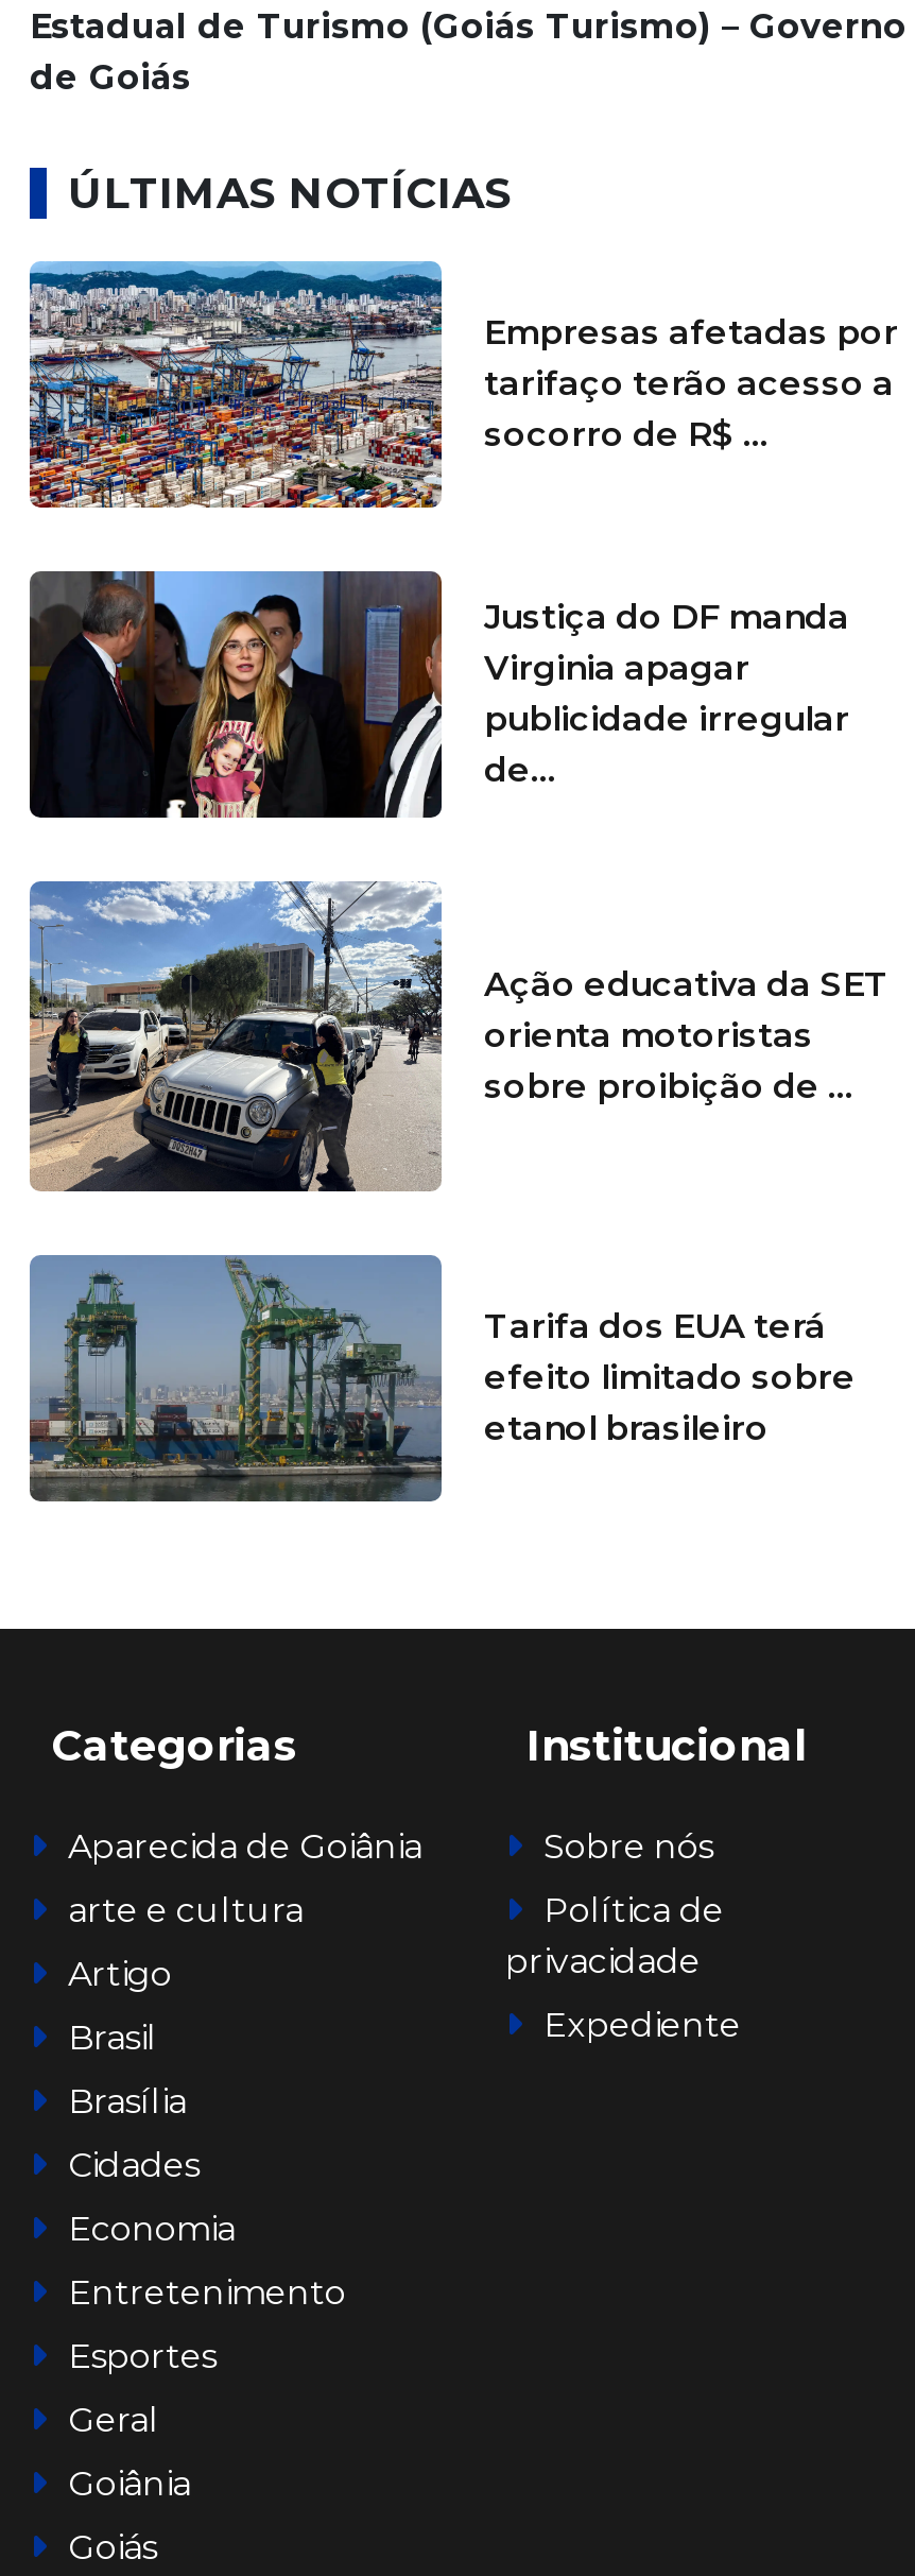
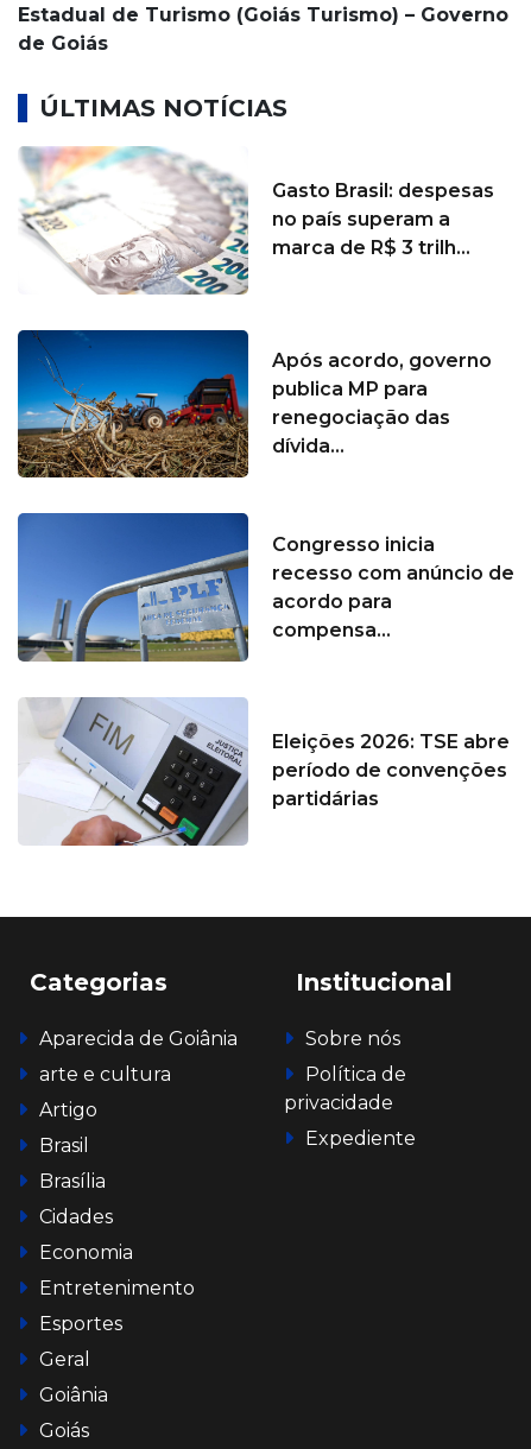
[28,259,898,516] [image] | Empresas afetadas por | tarifaço terão acesso a | socorro de R$ ... -> [18,146,494,296] [image] | Gasto Brasil: despesas | no país superam a | marca de R$ 3 trilh...
[28,569,849,843] [image] | Justiça do DF manda | Virginia apagar | publicidade irregular | de... -> [17,325,492,479] [image] | Após acordo, governo | publica MP para | renegociação das | dívida...
[28,879,890,1193] [image] | Ação educativa da SET | orienta motoristas | sobre proibição de ... -> [17,499,514,666] [image] | Congresso inicia | recesso com anúncio de | acordo para | compensa...
[28,1247,856,1504] [image] | Tarifa dos EUA terá | efeito limitado sobre | etanol brasileiro -> [18,696,510,847] [image] | Eleições 2026: TSE abre | período de convenções | partidárias

